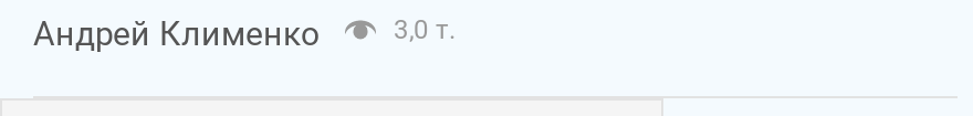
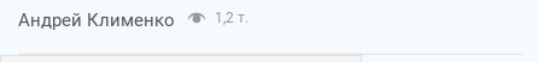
[394,14,456,45] 3,0 т. -> [215,9,248,26] 1,2 т.

